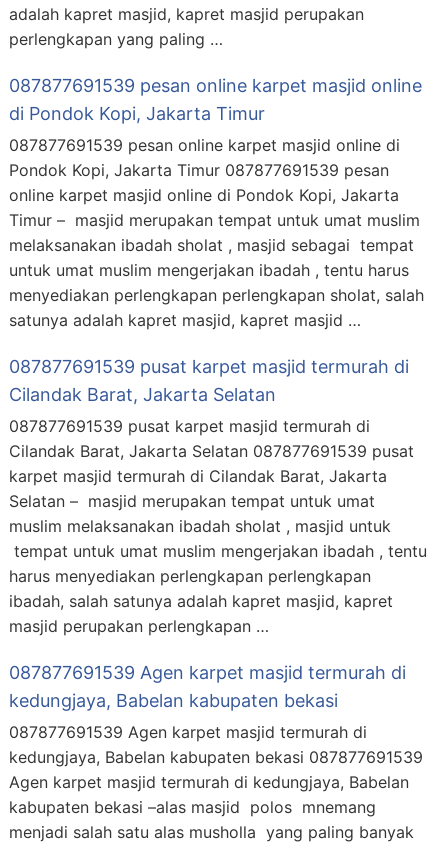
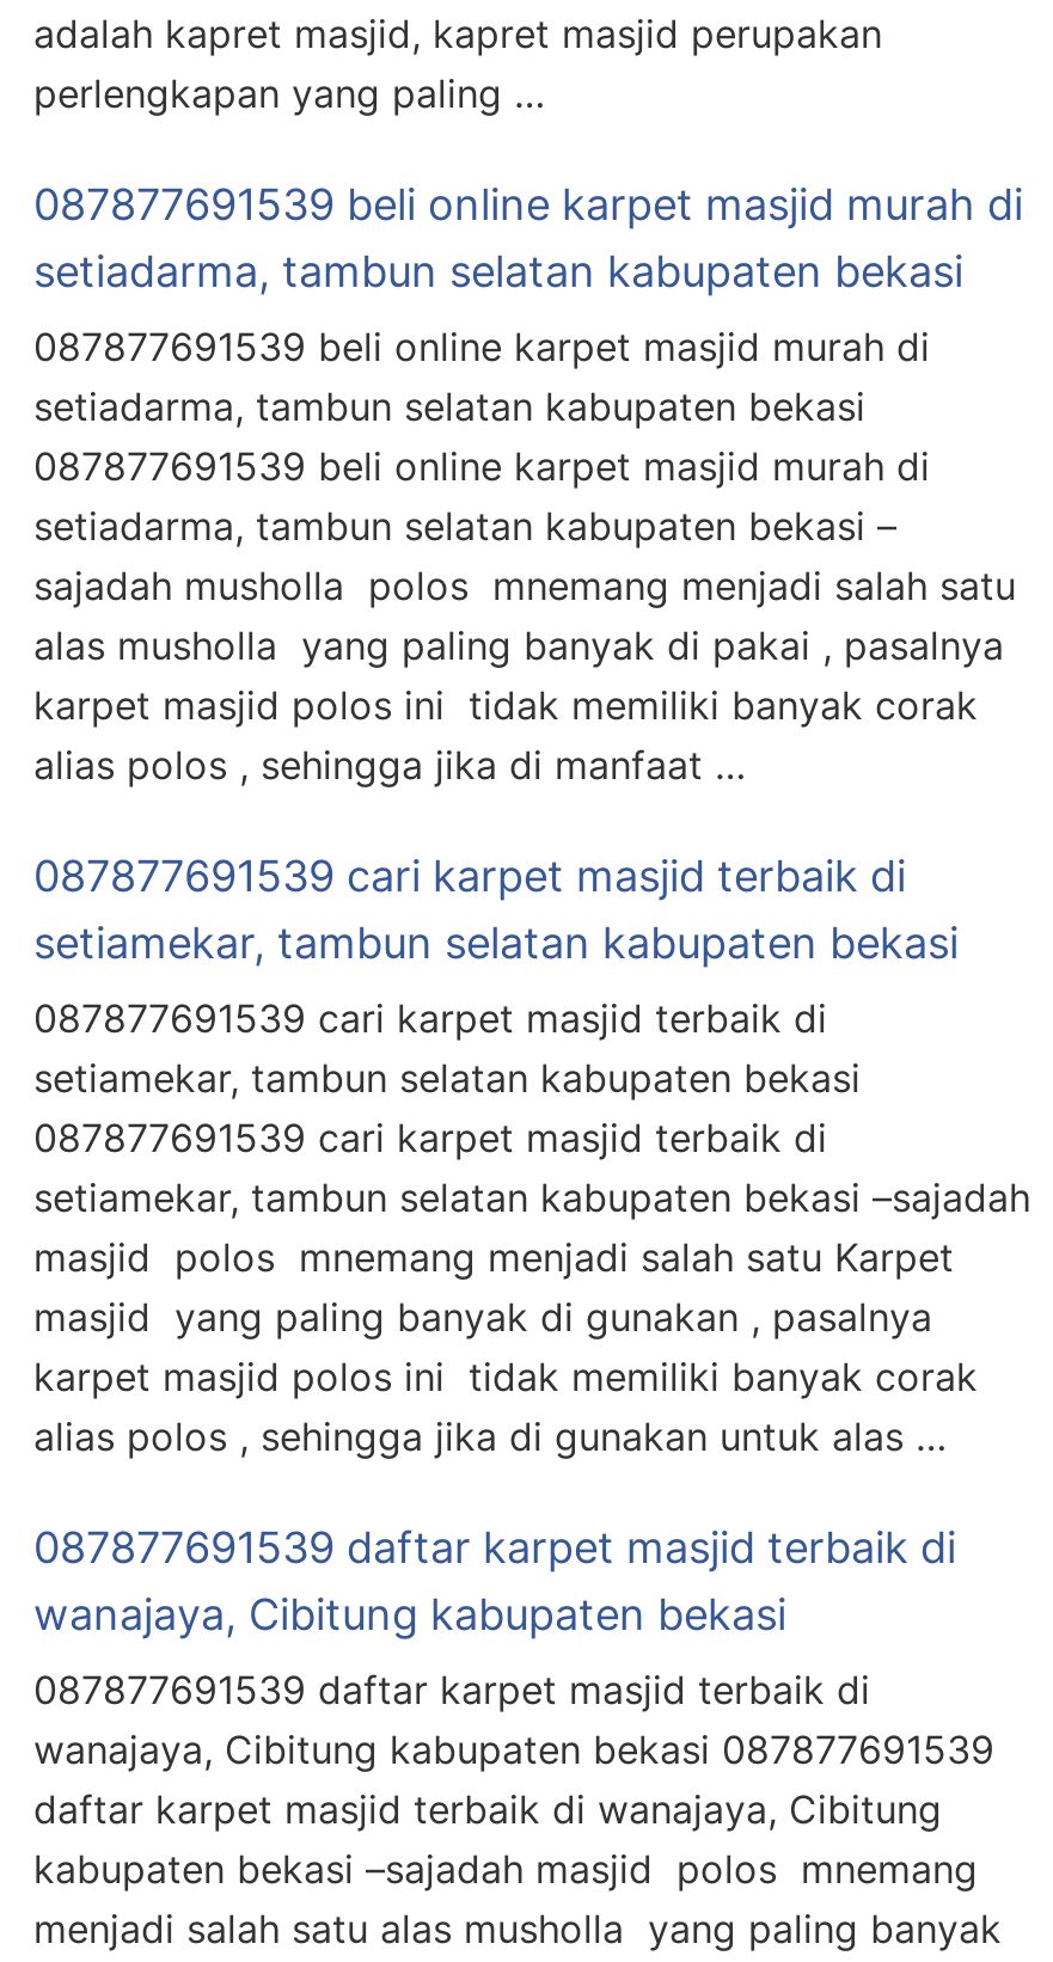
[9,75,422,124] 087877691539 pesan online karpet masjid online | di Pondok Kopi, Jakarta Timur -> [33,179,1023,296] 087877691539 beli online karpet masjid murah di | setiadarma, tambun selatan kabupaten bekasi
[9,135,424,330] 087877691539 pesan online karpet masjid online di | Pondok Kopi, Jakarta Timur 087877691539 pesan | online karpet masjid online di Pondok Kopi, Jakarta | Timur – masjid merupakan tempat untuk umat muslim | melaksanakan ibadah sholat , masjid sebagai tempat | untuk umat muslim mengerjakan ibadah , tentu harus | menyediakan perlengkapan perlengkapan sholat, salah | satunya adalah kapret masjid, kapret masjid … -> [33,322,1016,788] 087877691539 beli online karpet masjid murah di | setiadarma, tambun selatan kabupaten bekasi | 087877691539 beli online karpet masjid murah di | setiadarma, tambun selatan kabupaten bekasi – | sajadah musholla polos mnemang menjadi salah satu | alas musholla yang paling banyak di pakai , pasalnya | karpet masjid polos ini tidak memiliki banyak corak | alias polos , sehingga jika di manfaat …
[9,356,409,405] 087877691539 pusat karpet masjid termurah di | Cilandak Barat, Jakarta Selatan -> [33,851,959,968] 087877691539 cari karpet masjid terbaik di | setiamekar, tambun selatan kabupaten bekasi
[9,416,427,636] 087877691539 pusat karpet masjid termurah di | Cilandak Barat, Jakarta Selatan 087877691539 pusat | karpet masjid termurah di Cilandak Barat, Jakarta | Selatan – masjid merupakan tempat untuk umat | muslim melaksanakan ibadah sholat , masjid untuk | tempat untuk umat muslim mengerjakan ibadah , tentu | harus menyediakan perlengkapan perlengkapan | ibadah, salah satunya adalah kapret masjid, kapret | masjid perupakan perlengkapan … -> [33,994,1030,1460] 087877691539 cari karpet masjid terbaik di | setiamekar, tambun selatan kabupaten bekasi | 087877691539 cari karpet masjid terbaik di | setiamekar, tambun selatan kabupaten bekasi –sajadah | masjid polos mnemang menjadi salah satu Karpet | masjid yang paling banyak di gunakan , pasalnya | karpet masjid polos ini tidak memiliki banyak corak | alias polos , sehingga jika di gunakan untuk alas …
[9,662,406,711] 087877691539 Agen karpet masjid termurah di | kedungjaya, Babelan kabupaten bekasi -> [33,1522,956,1639] 087877691539 daftar karpet masjid terbaik di | wanajaya, Cibitung kabupaten bekasi
[9,722,423,817] 087877691539 Agen karpet masjid termurah di | kedungjaya, Babelan kabupaten bekasi 087877691539 | Agen karpet masjid termurah di kedungjaya, Babelan | kabupaten bekasi –alas masjid polos mnemang -> [33,1665,994,1892] 087877691539 daftar karpet masjid terbaik di | wanajaya, Cibitung kabupaten bekasi 087877691539 | daftar karpet masjid terbaik di wanajaya, Cibitung | kabupaten bekasi –sajadah masjid polos mnemang

